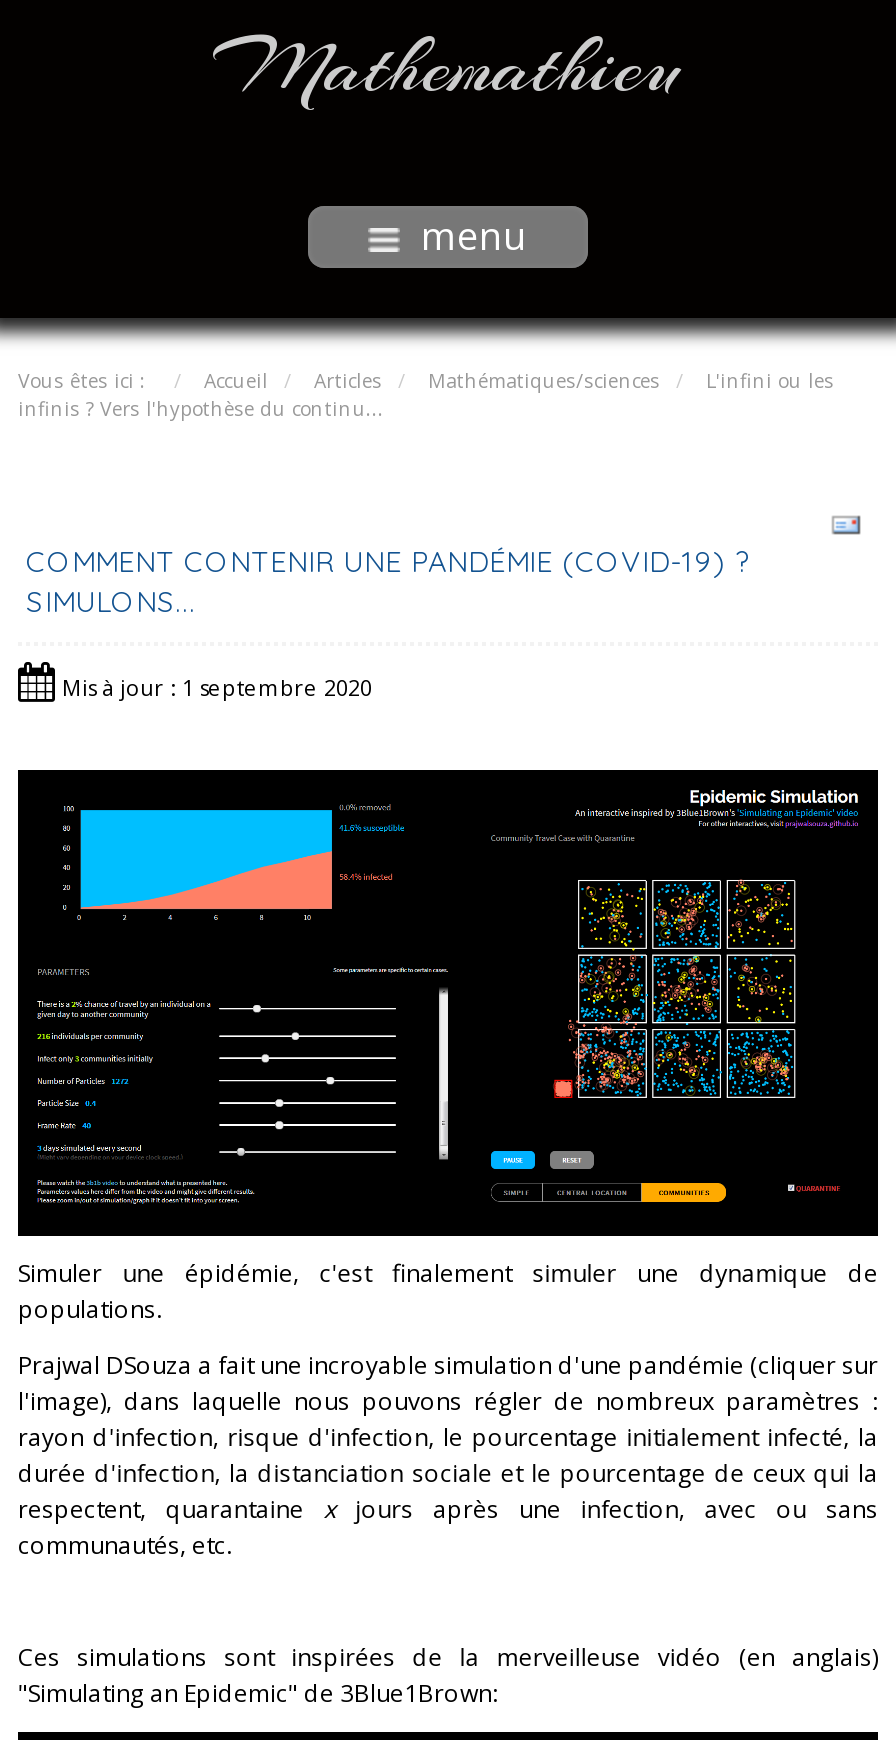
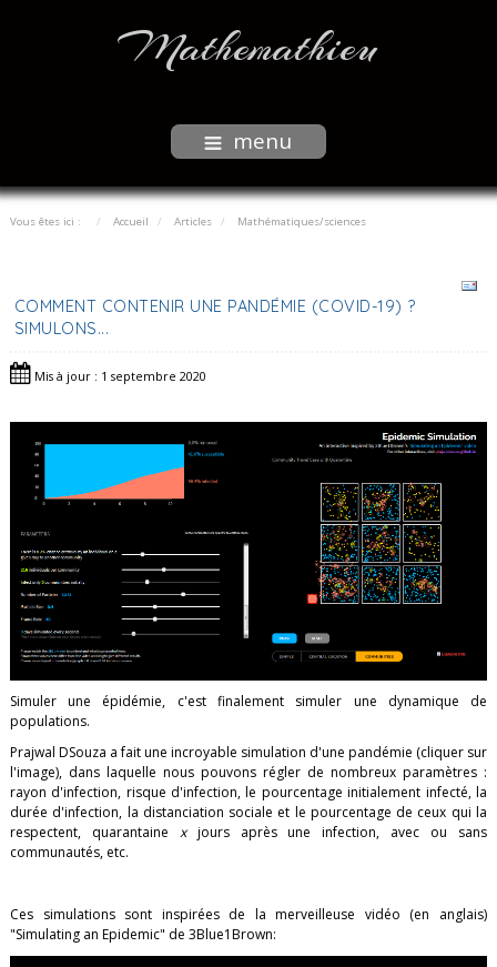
[18,368,834,422] L'infini ou les | infinis ? Vers l'hypothèse du continu... -> none

